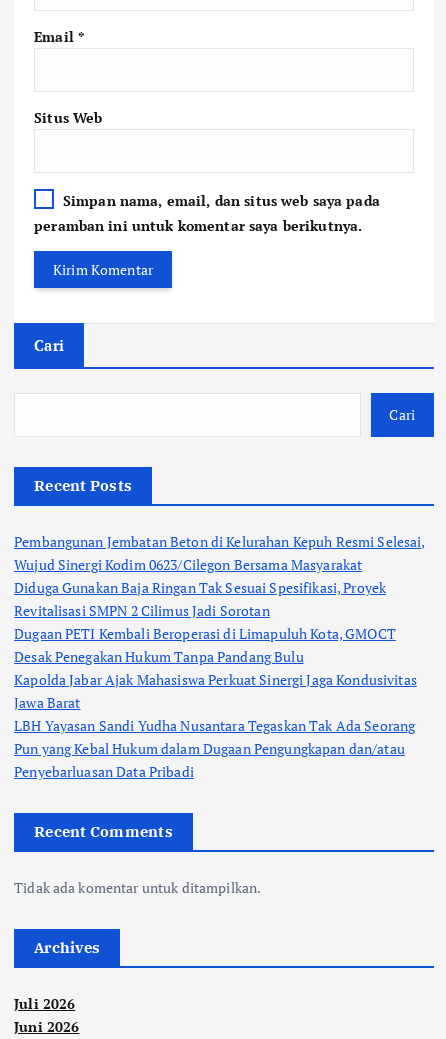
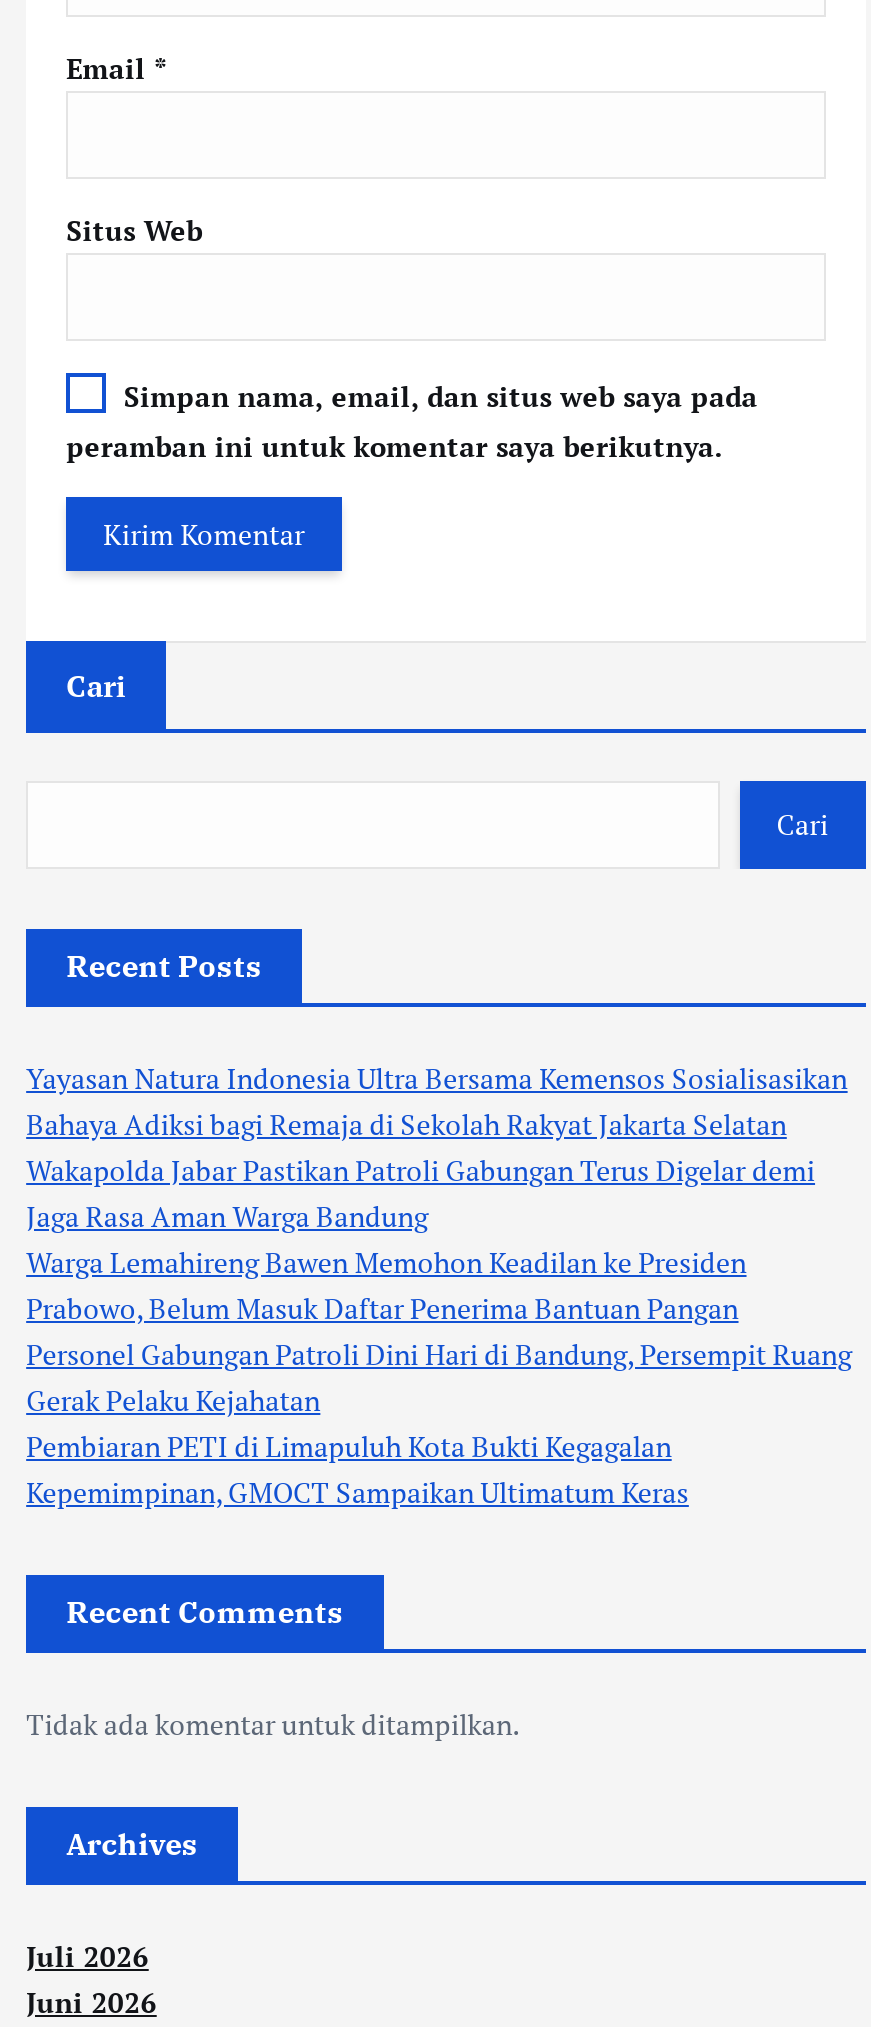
[14,532,425,781] Pembangunan Jembatan Beton di Kelurahan Kepuh Resmi Selesai, | Wujud Sinergi Kodim 0623/Cilegon Bersama Masyarakat | Diduga Gunakan Baja Ringan Tak Sesuai Spesifikasi, Proyek | Revitalisasi SMPN 2 Cilimus Jadi Sorotan | Dugaan PETI Kembali Beroperasi di Limapuluh Kota, GMOCT | Desak Penegakan Hukum Tanpa Pandang Bulu | Kapolda Jabar Ajak Mahasiswa Perkuat Sinergi Jaga Kondusivitas | Jawa Barat | LBH Yayasan Sandi Yudha Nusantara Tegaskan Tak Ada Seorang | Pun yang Kebal Hukum dalam Dugaan Pengungkapan dan/atau | Penyebarluasan Data Pribadi -> [26,1058,852,1510] Yayasan Natura Indonesia Ultra Bersama Kemensos Sosialisasikan | Bahaya Adiksi bagi Remaja di Sekolah Rakyat Jakarta Selatan | Wakapolda Jabar Pastikan Patroli Gabungan Terus Digelar demi | Jaga Rasa Aman Warga Bandung | Warga Lemahireng Bawen Memohon Keadilan ke Presiden | Prabowo, Belum Masuk Daftar Penerima Bantuan Pangan | Personel Gabungan Patroli Dini Hari di Bandung, Persempit Ruang | Gerak Pelaku Kejahatan | Pembiaran PETI di Limapuluh Kota Bukti Kegagalan | Kepemimpinan, GMOCT Sampaikan Ultimatum Keras

